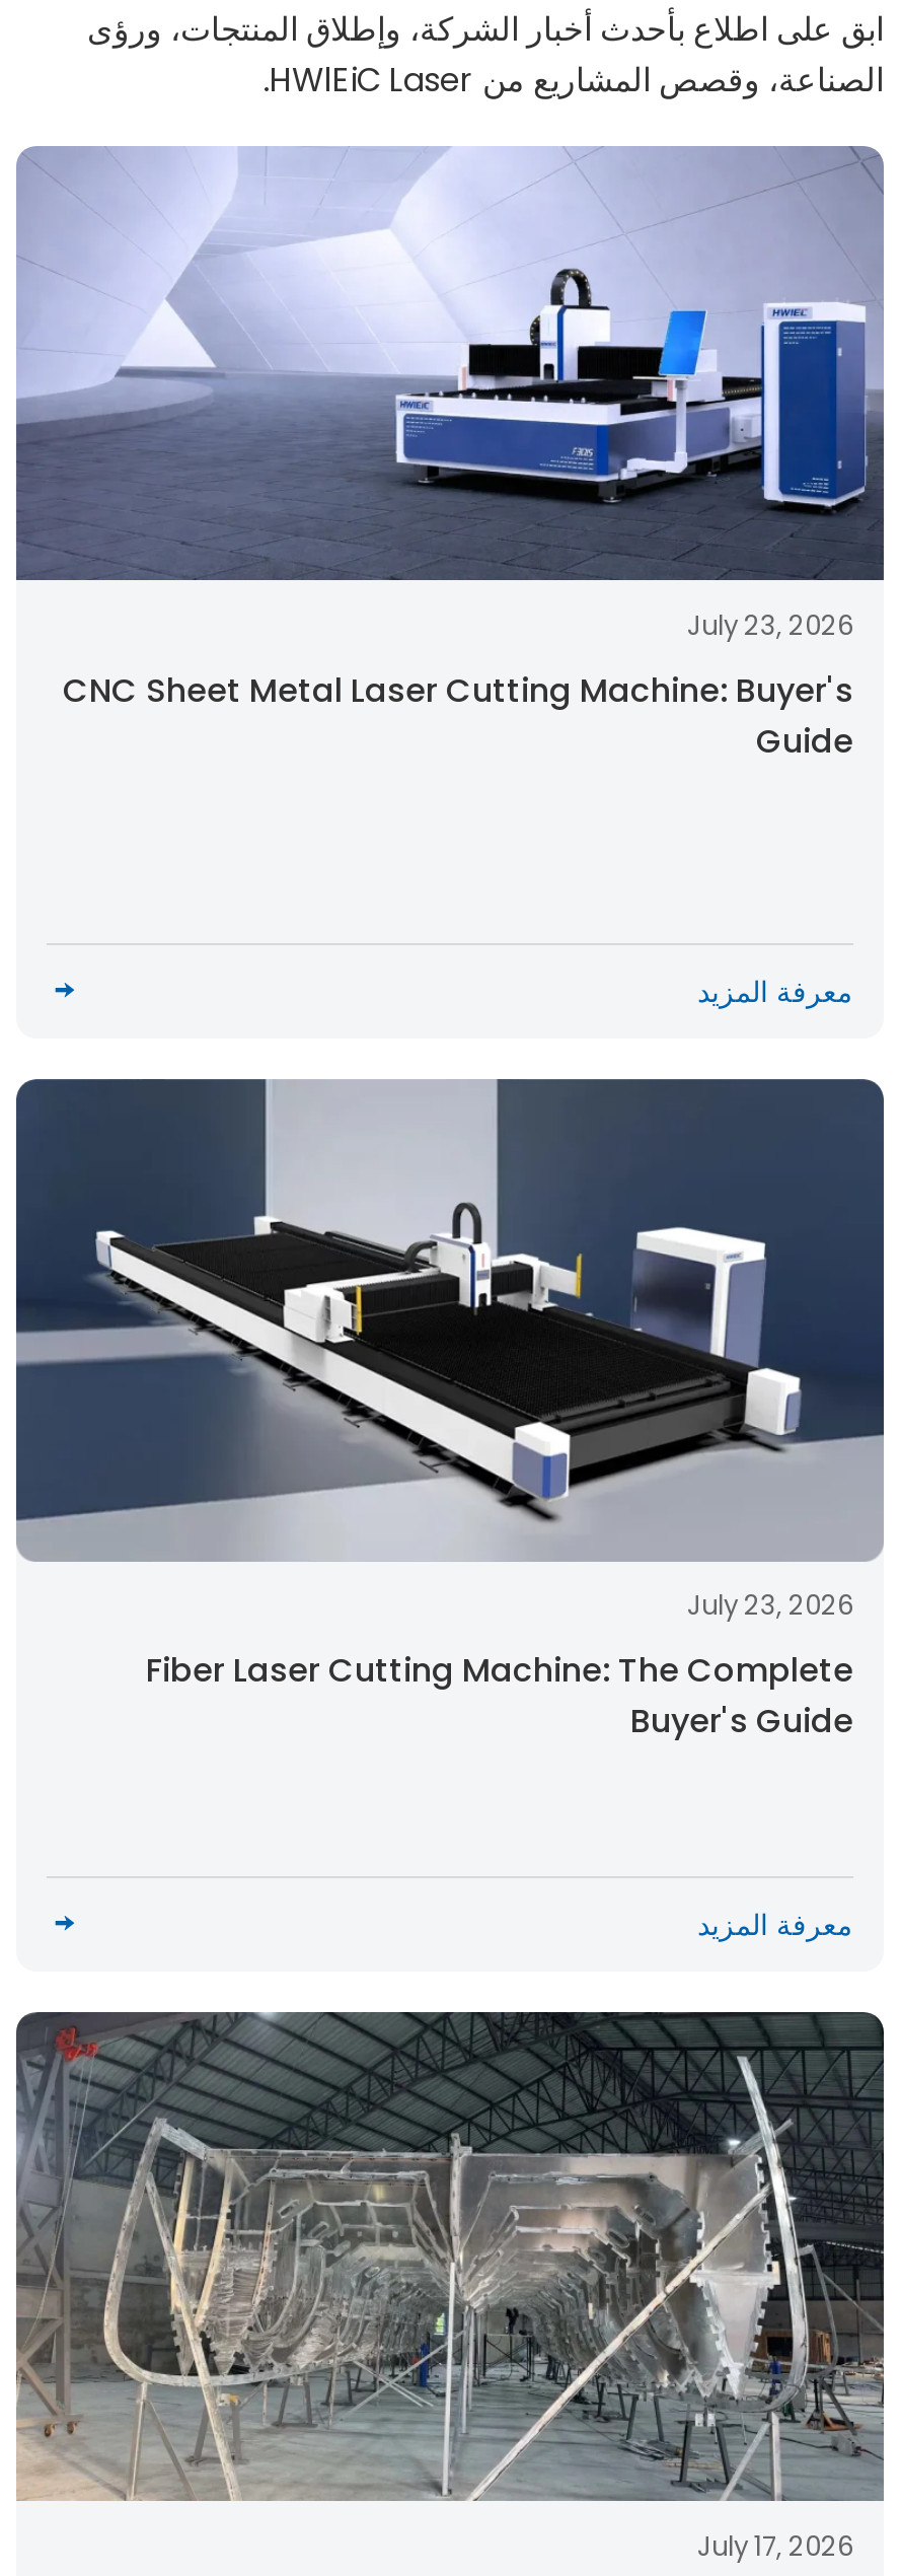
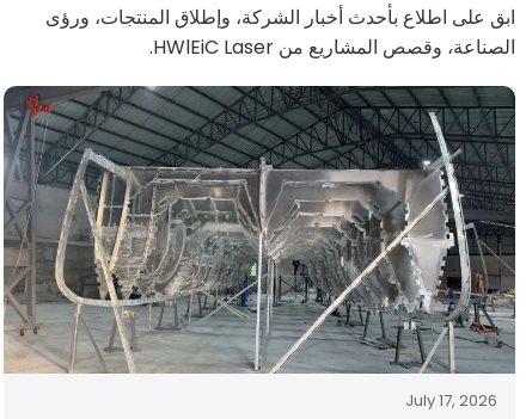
[14,146,884,764] [image] | July 23, 2026 | CNC Sheet Metal Laser Cutting Machine: Buyer's | Guide -> none
[697,972,853,1013] معرفة المزيد -> none
[14,1077,886,1745] [image] | July 23, 2026 | Fiber Laser Cutting Machine: The Complete | Buyer's Guide -> none
[697,1905,853,1946] معرفة المزيد -> none

